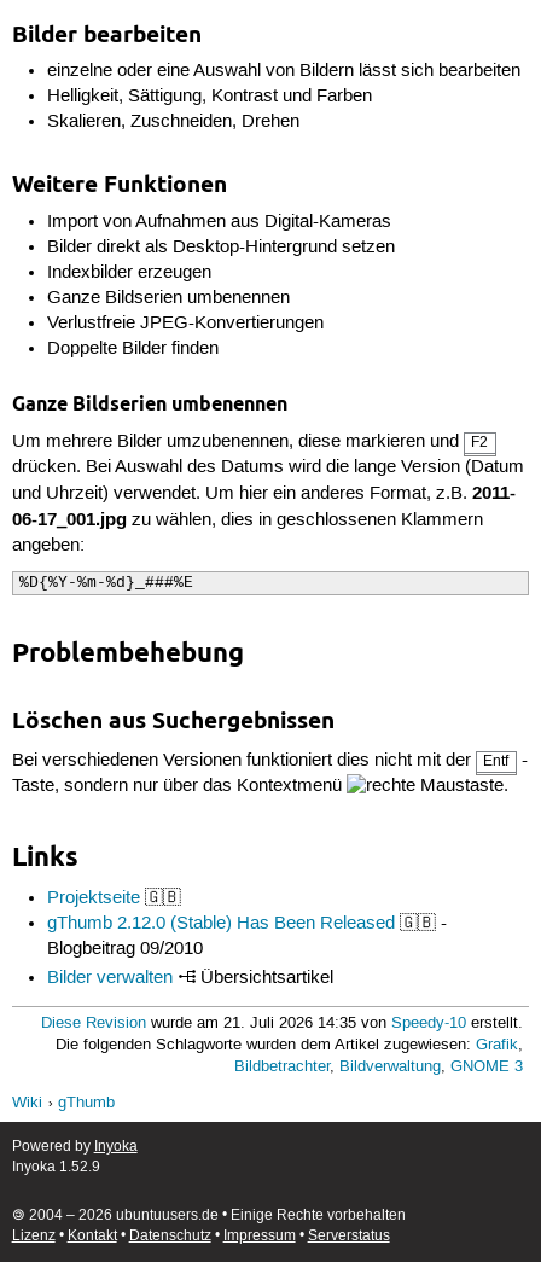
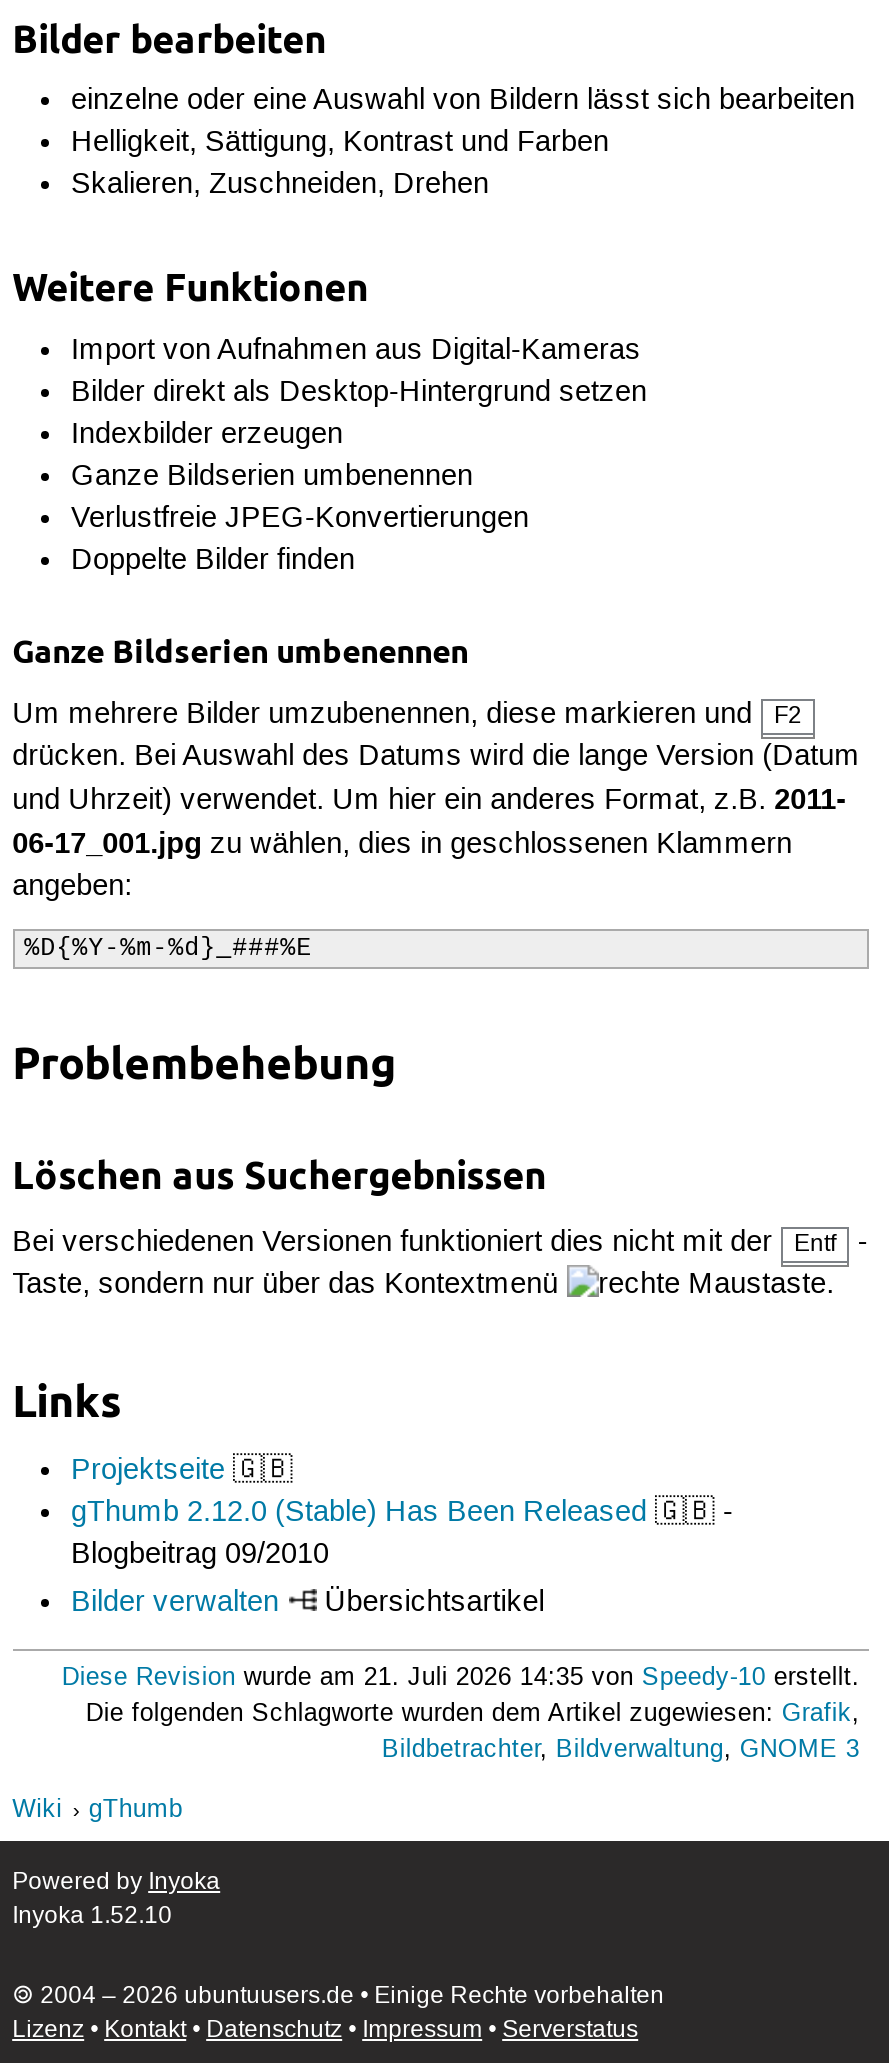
[12,1158,100,1176] Inyoka 1.52.9 -> [12,1900,172,1930] Inyoka 1.52.10

